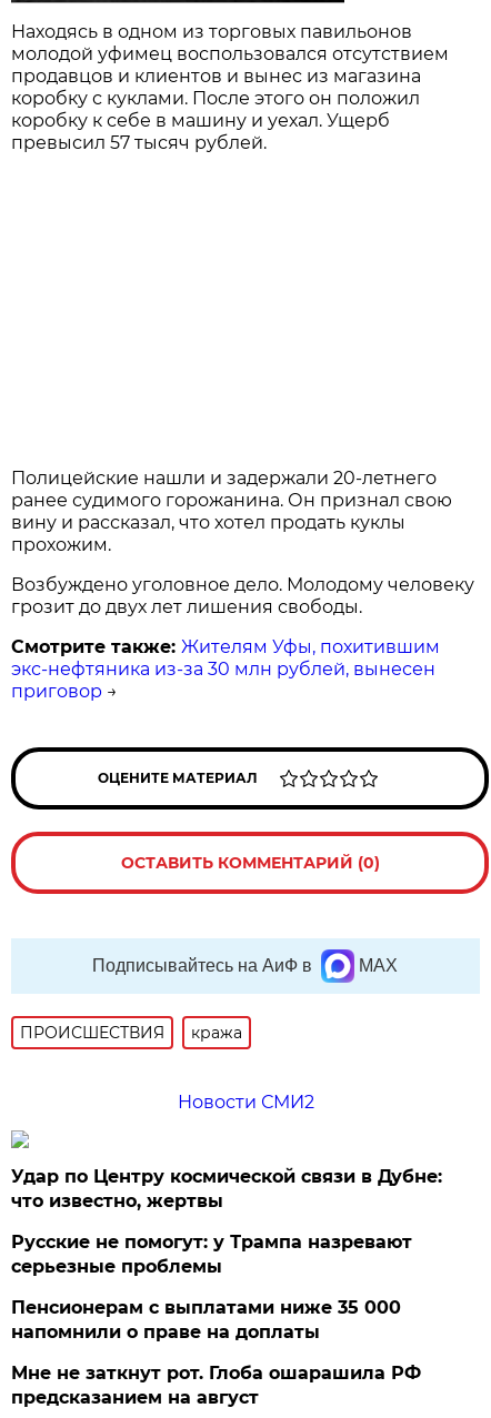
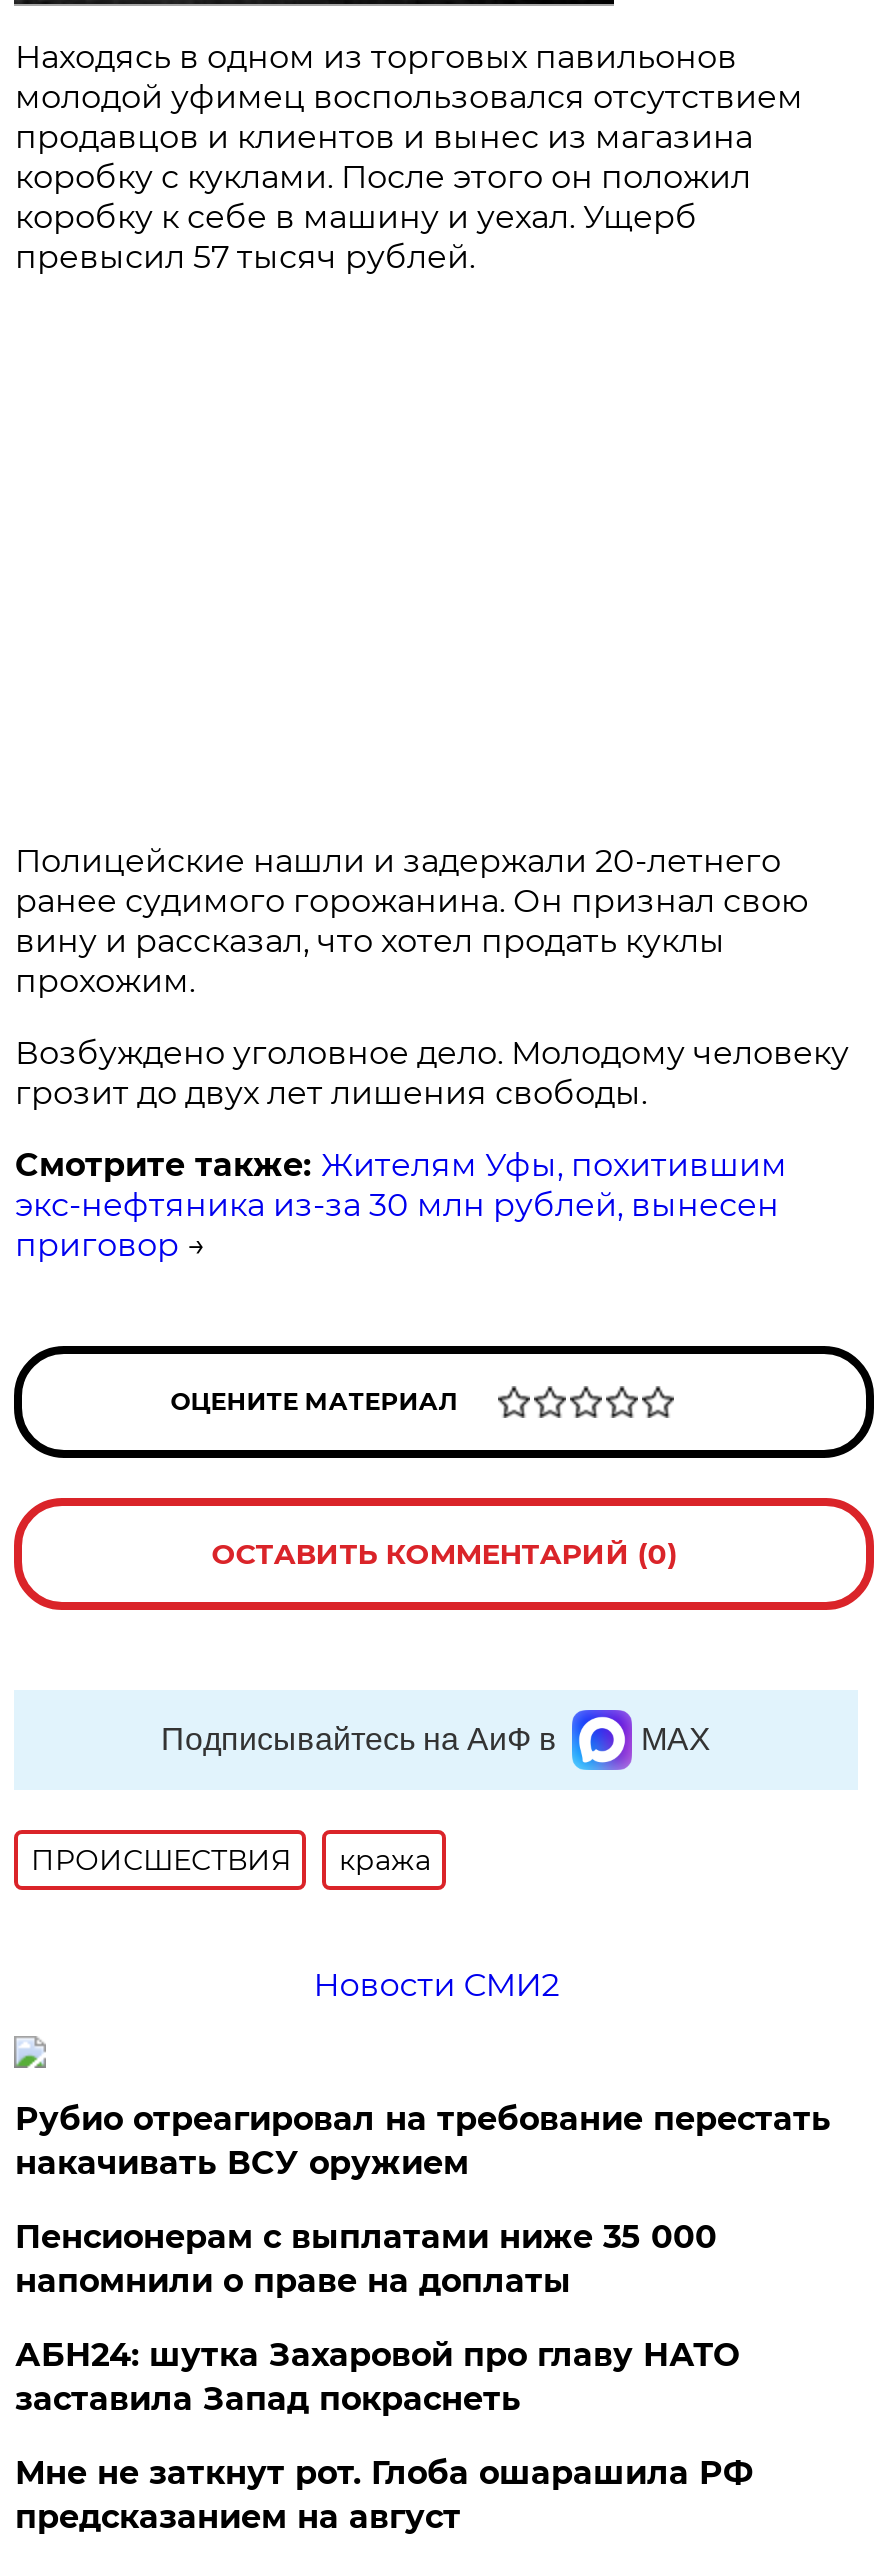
[12,1165,443,1277] Удар по Центру космической связи в Дубне: | что известно, жертвы | Русские не помогут: у Трампа назревают | серьезные проблемы -> [15,2099,831,2181] Рубио отреагировал на требование перестать | накачивать ВСУ оружием
moved [12,1297,401,1342] -> [15,2217,717,2299]: Пенсионерам с выплатами ниже 35 000 | напомнили о праве на доплаты
none -> [15,2335,739,2417] АБН24: шутка Захаровой про главу НАТО | заставила Запад покраснеть

